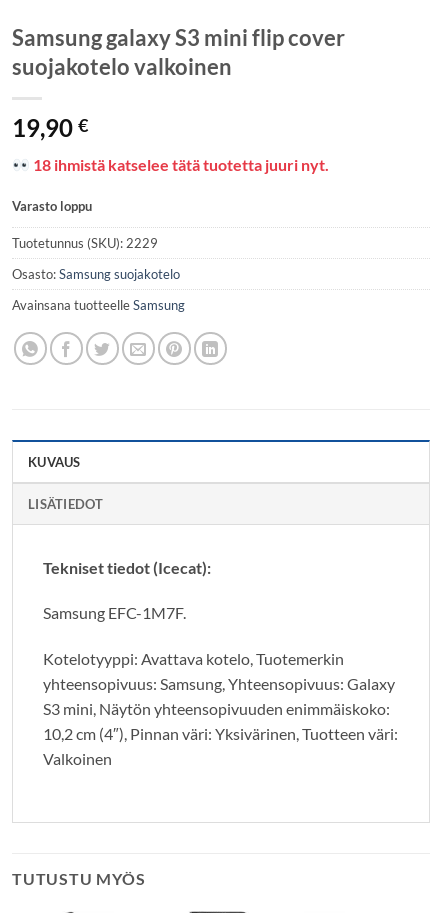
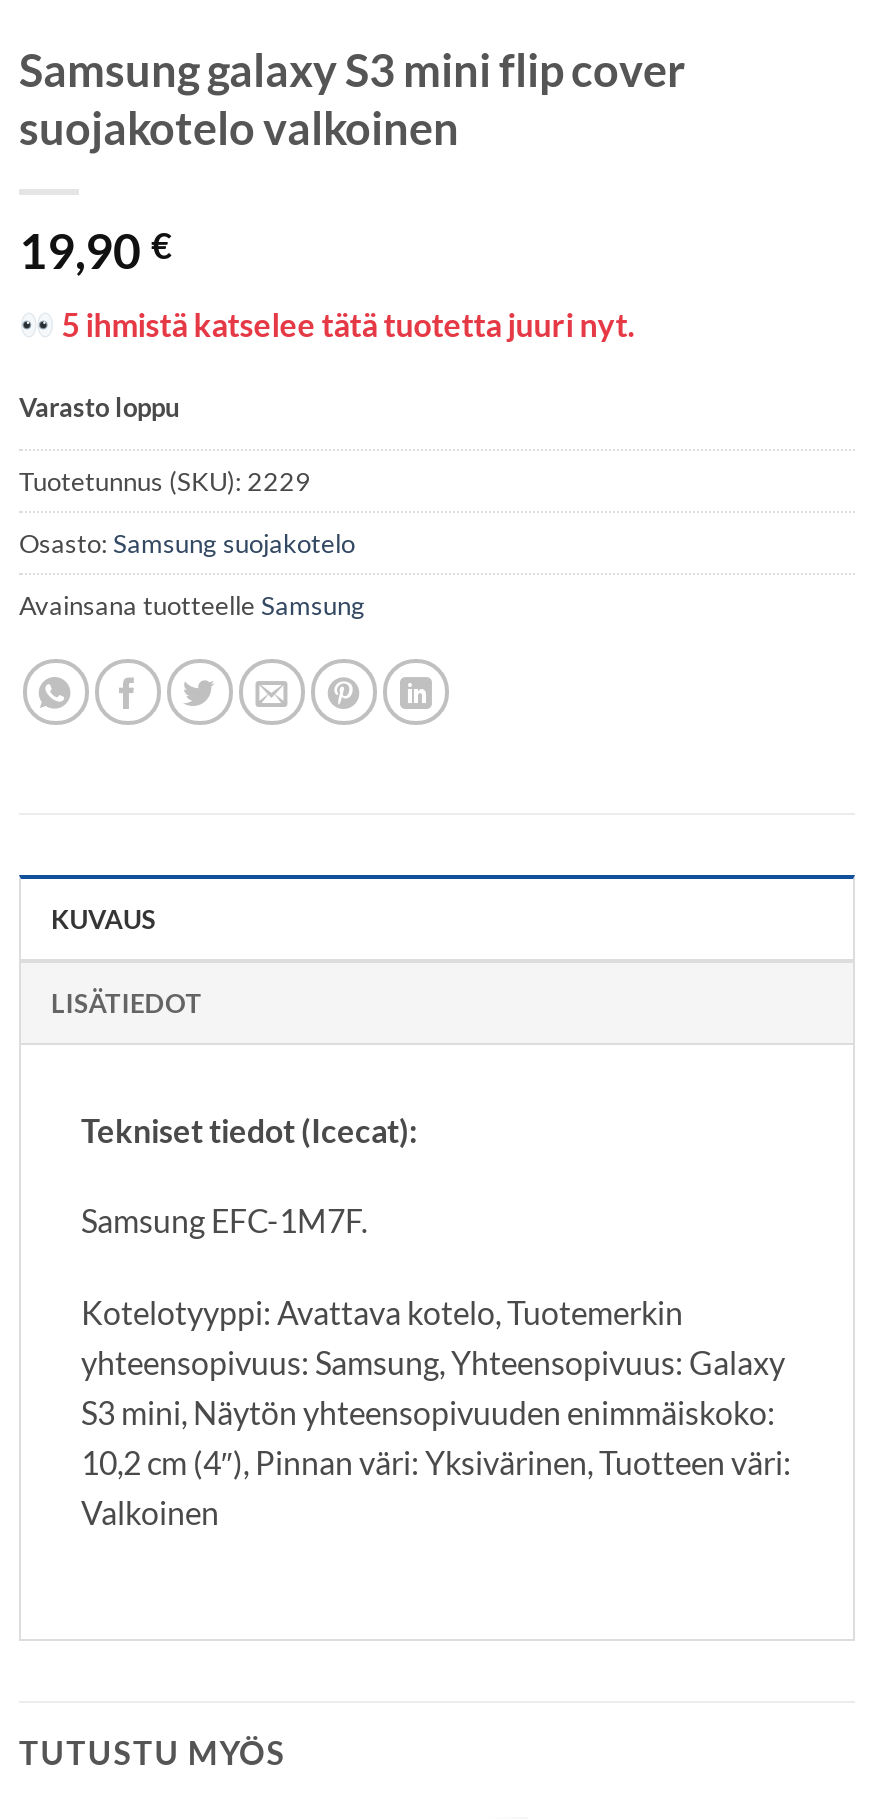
[30,155,329,174] 18 ihmistä katselee tätä tuotetta juuri nyt. -> [55,305,635,343] 5 ihmistä katselee tätä tuotetta juuri nyt.

